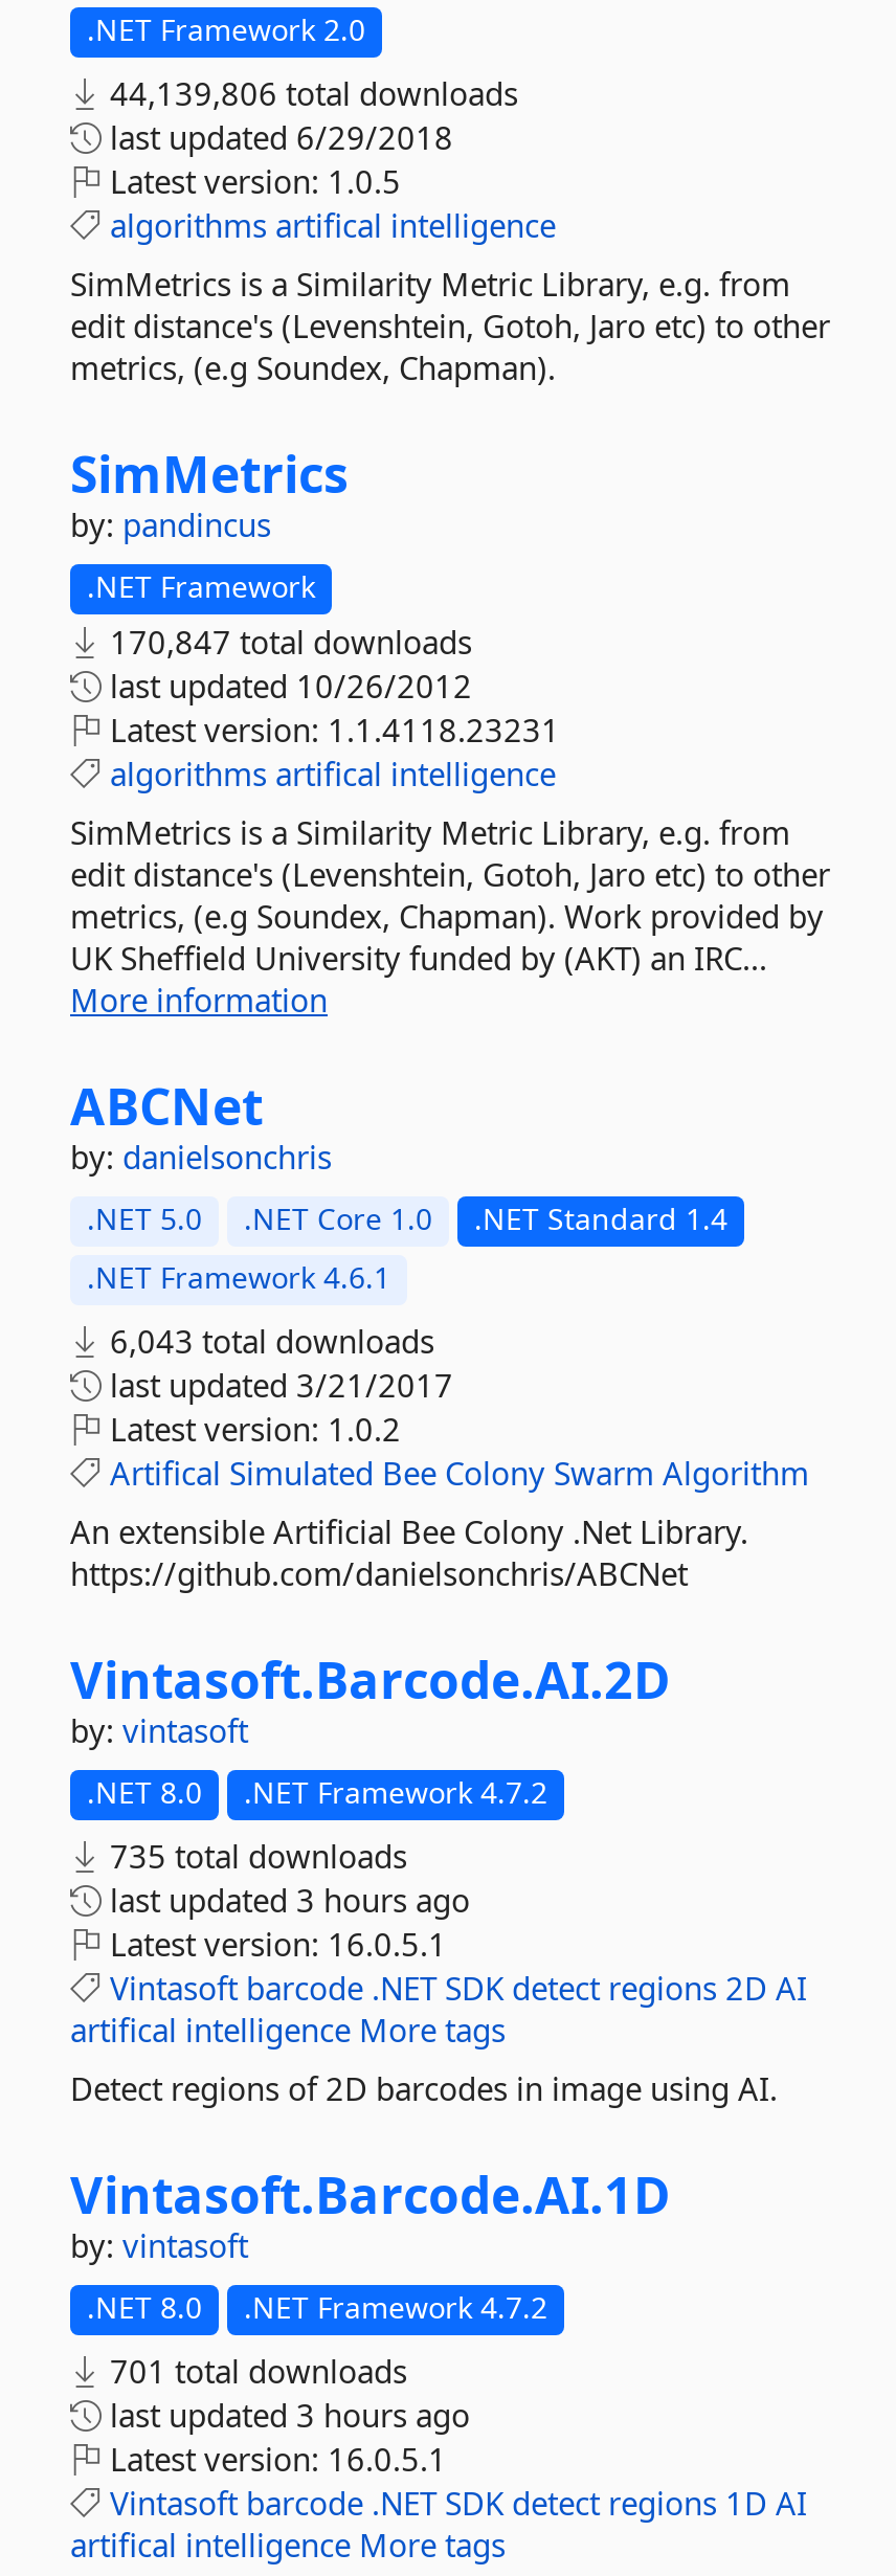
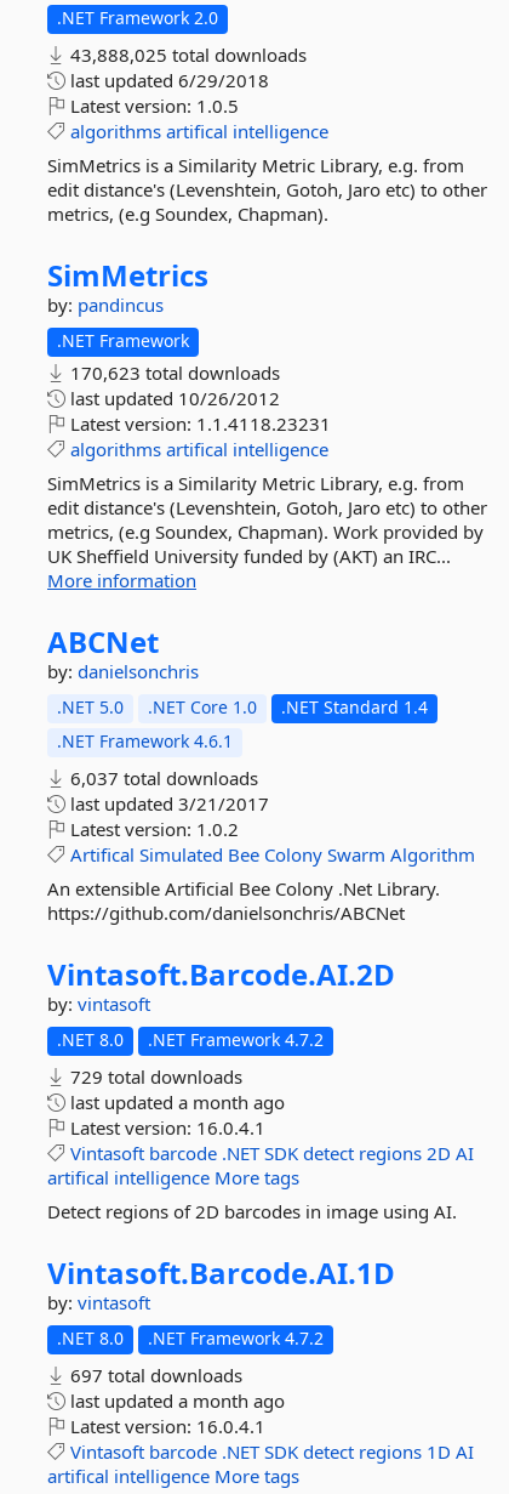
[102,72,518,114] 44,139,806 total downloads -> [65,42,307,67] 43,888,025 total downloads
[102,621,472,663] 170,847 total downloads -> [65,360,280,385] 170,623 total downloads
[102,1320,434,1362] 6,043 total downloads -> [65,766,258,790] 6,037 total downloads
[102,1835,407,1877] 735 total downloads -> [65,1064,242,1089] 729 total downloads
[102,1879,470,1921] last updated 3 hours ago -> [65,1090,285,1114] last updated a month ago
[102,1923,447,1965] Latest version: 16.0.5.1 -> [65,1115,265,1140] Latest version: 16.0.4.1
[102,2350,407,2392] 701 total downloads -> [65,1363,242,1387] 697 total downloads
[102,2394,470,2436] last updated 3 hours ago -> [65,1388,285,1413] last updated a month ago
[102,2438,447,2480] Latest version: 16.0.5.1 -> [65,1414,265,1438] Latest version: 16.0.4.1

